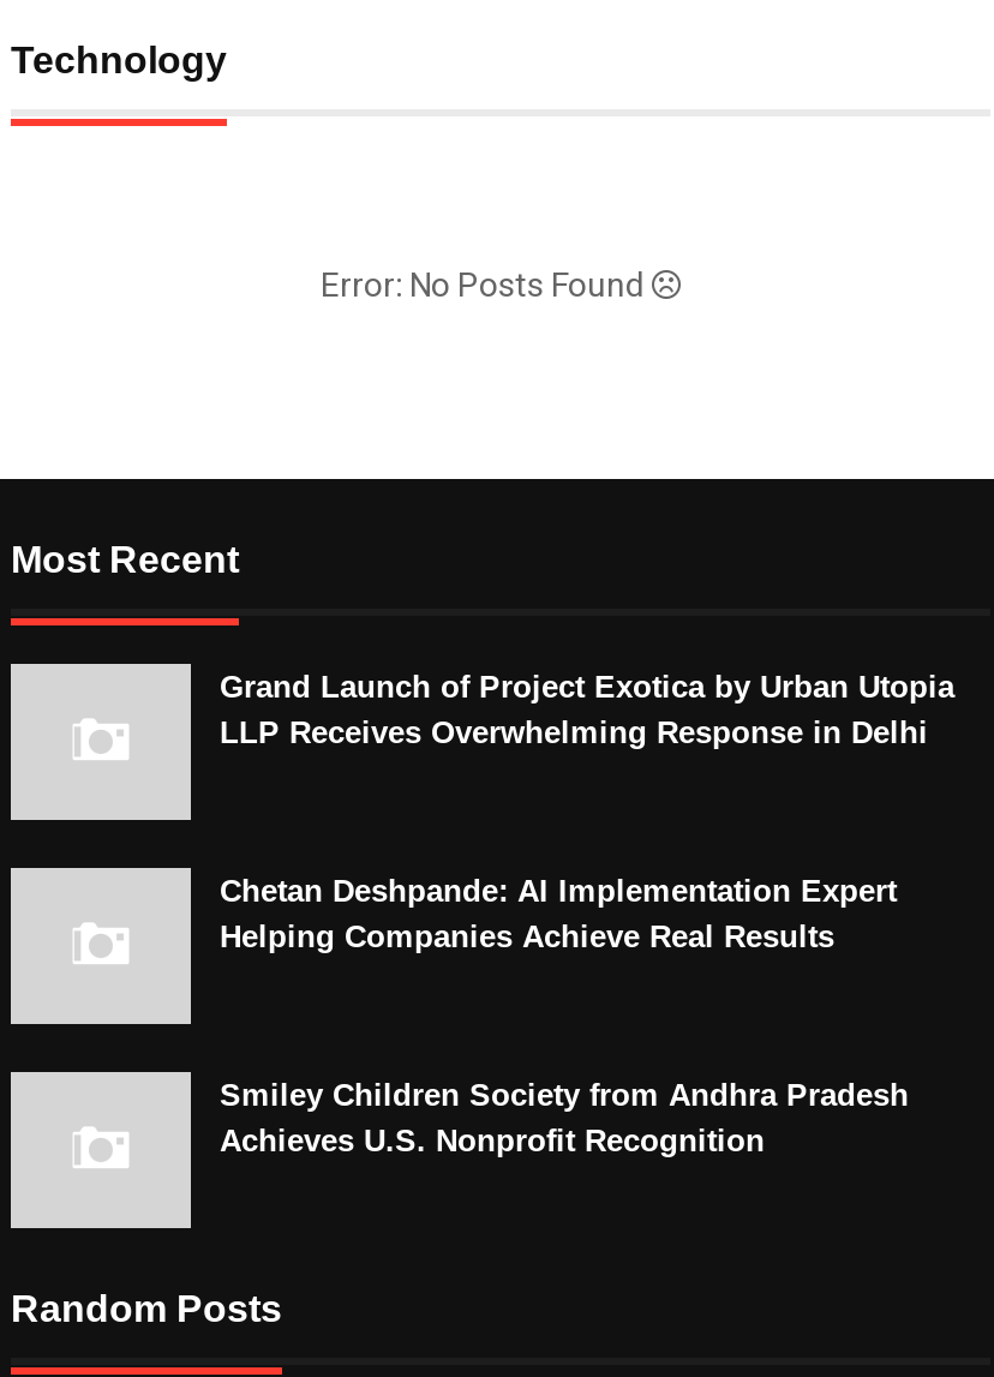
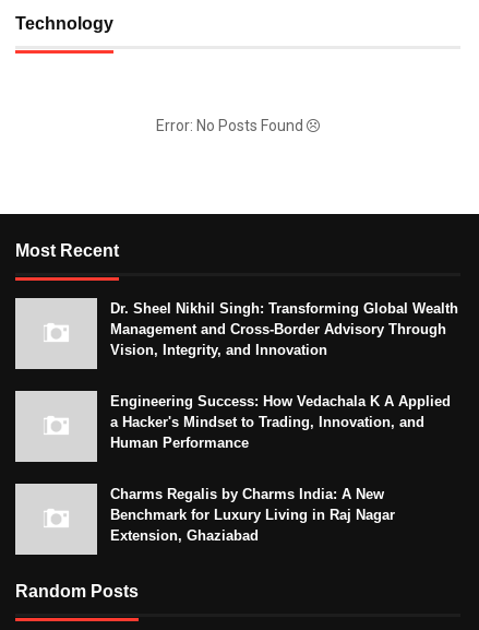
[220,668,954,749] Grand Launch of Project Exotica by Urban Utopia | LLP Receives Overwhelming Response in Delhi -> [110,300,458,358] Dr. Sheel Nikhil Singh: Transforming Global Wealth | Management and Cross-Border Advisory Through | Vision, Integrity, and Innovation
[220,872,897,953] Chetan Deshpande: AI Implementation Expert | Helping Companies Achieve Real Results -> [110,393,451,450] Engineering Success: How Vedachala K A Applied | a Hacker's Mindset to Trading, Innovation, and | Human Performance
[220,1076,909,1158] Smiley Children Society from Andhra Pradesh | Achieves U.S. Nonprofit Recognition -> [110,485,395,543] Charms Regalis by Charms India: A New | Benchmark for Luxury Living in Raj Nagar | Extension, Ghaziabad

